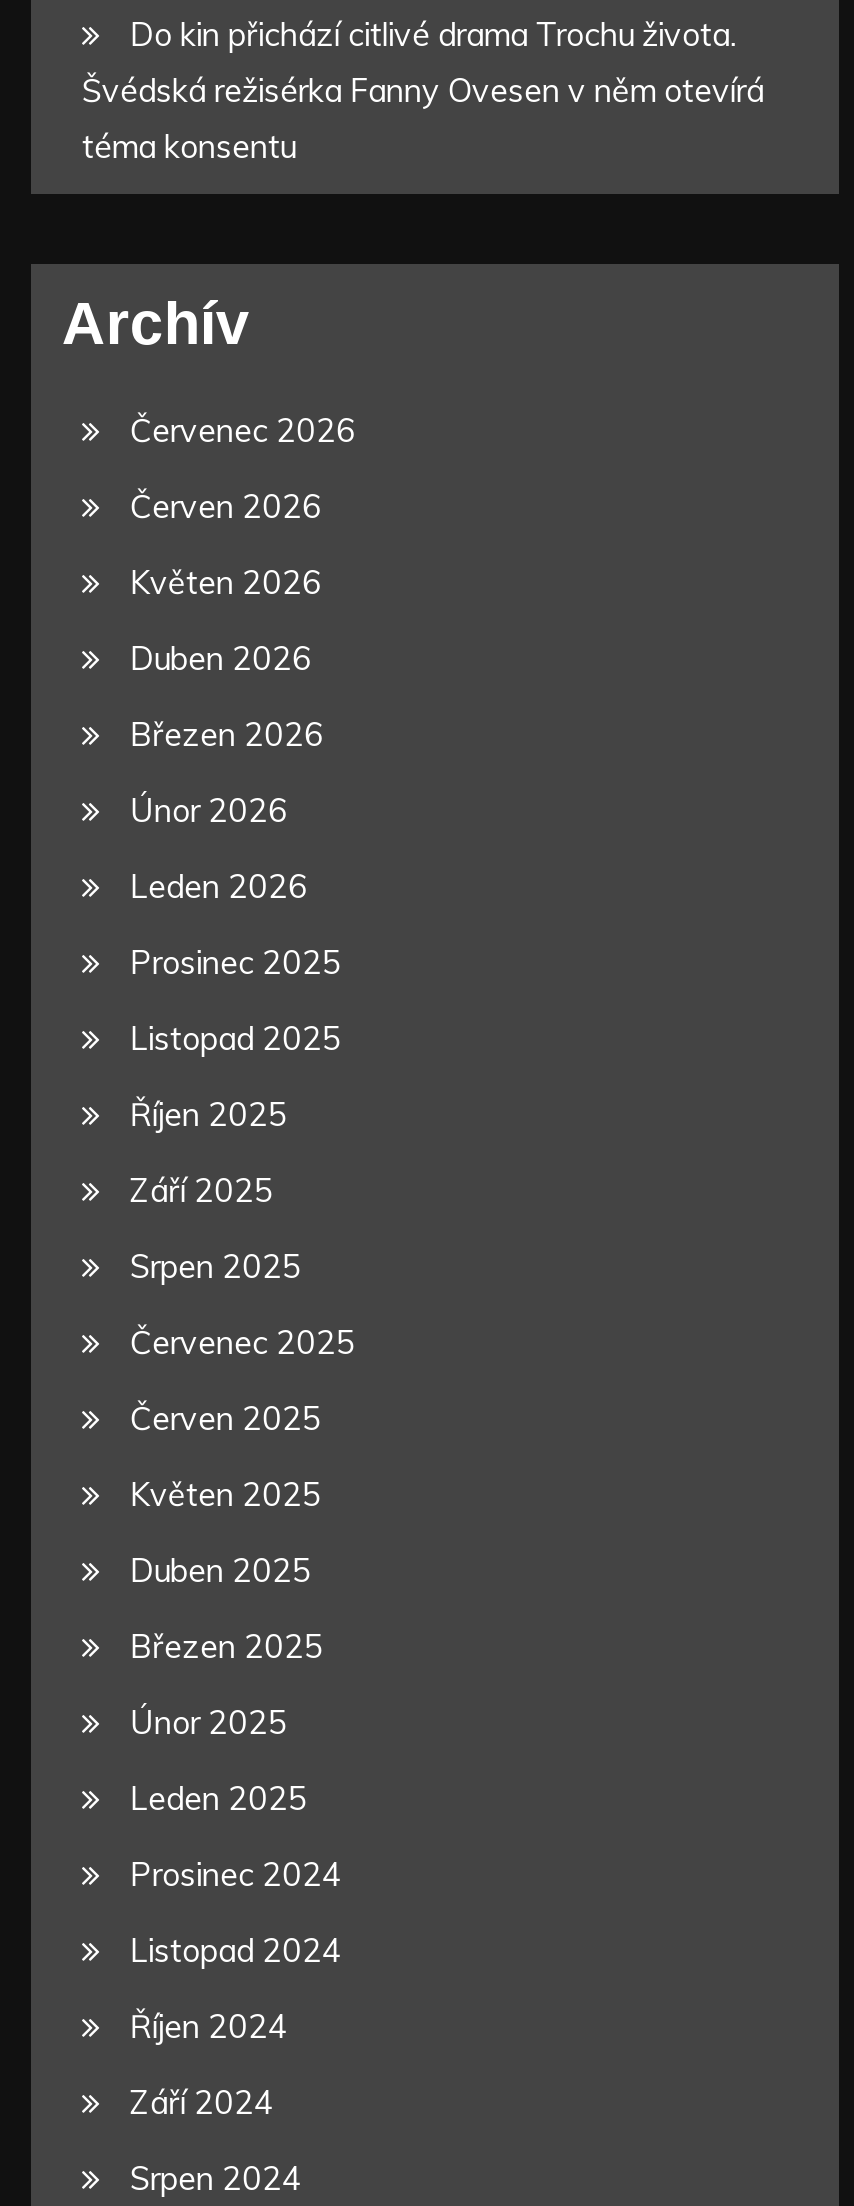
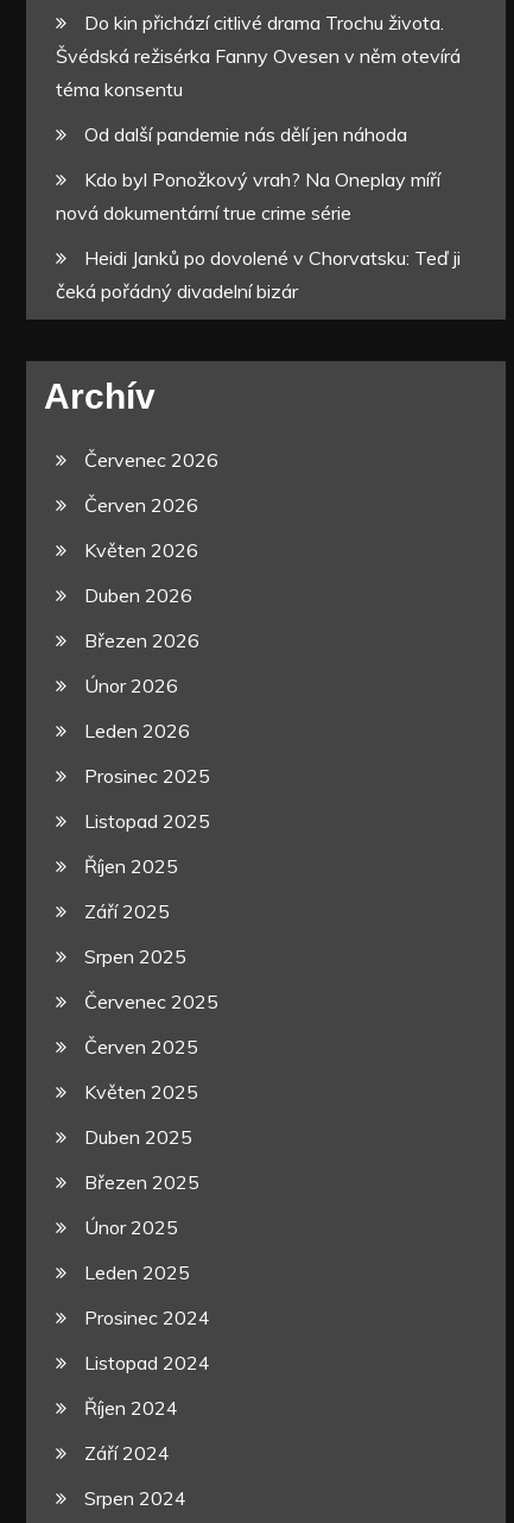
none -> [56,123,461,303] Od další pandemie nás dělí jen náhoda | Kdo byl Ponožkový vrah? Na Oneplay míří | nová dokumentární true crime série | Heidi Janků po dovolené v Chorvatsku: Teď ji | čeká pořádný divadelní bizár

